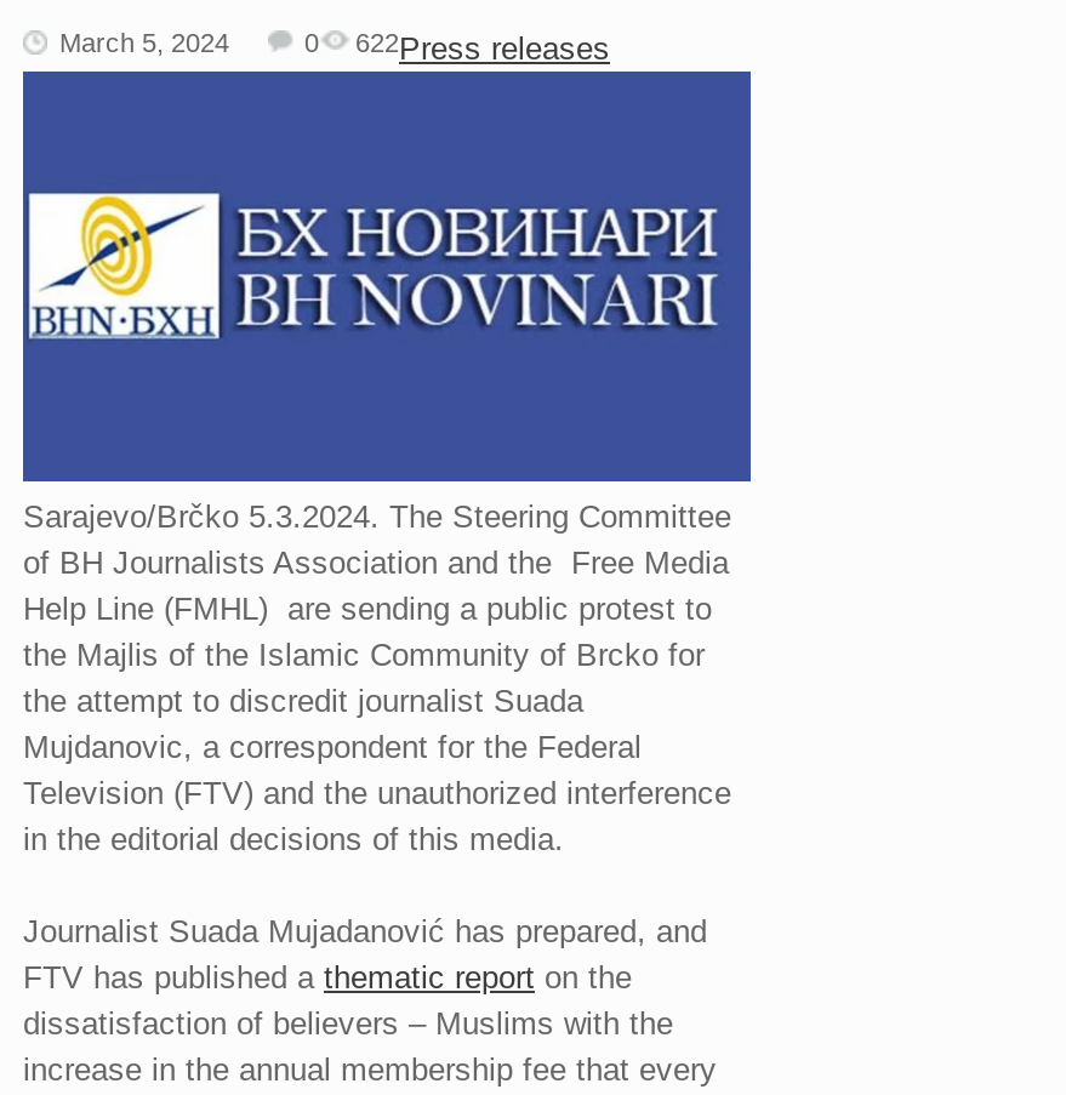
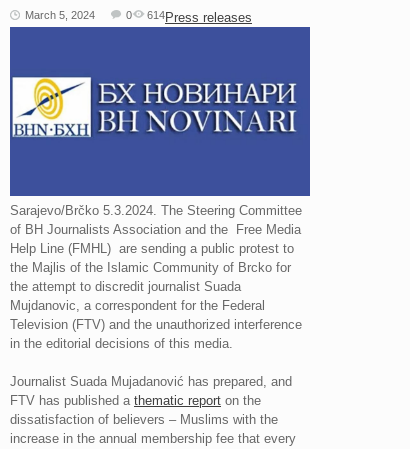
[304,28,610,67] 0 622 Press releases -> [126,9,252,25] 0 614 Press releases

